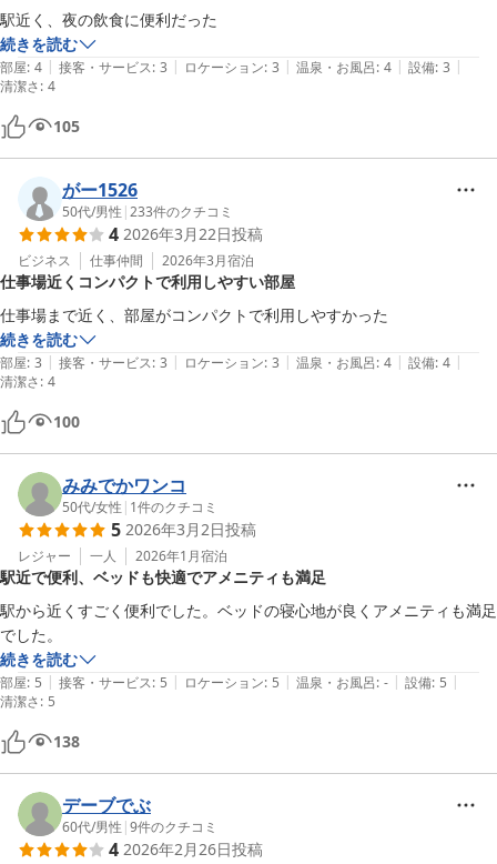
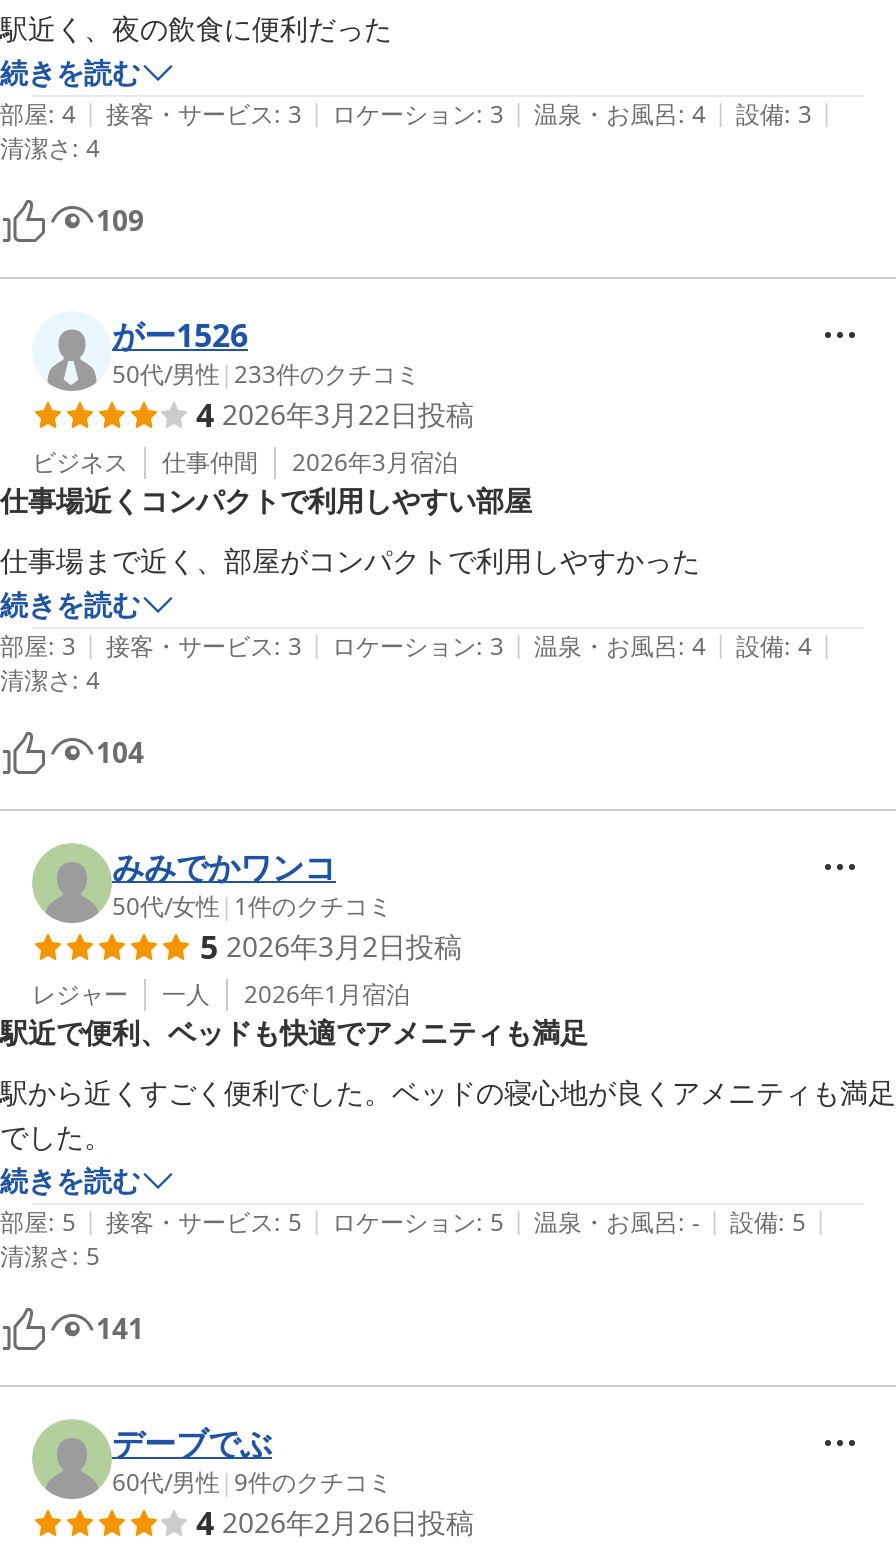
[53,115,80,137] 105 -> [96,201,144,239] 109
[53,411,80,432] 100 -> [96,733,144,771] 104
[53,731,80,752] 138 -> [96,1309,144,1347] 141

